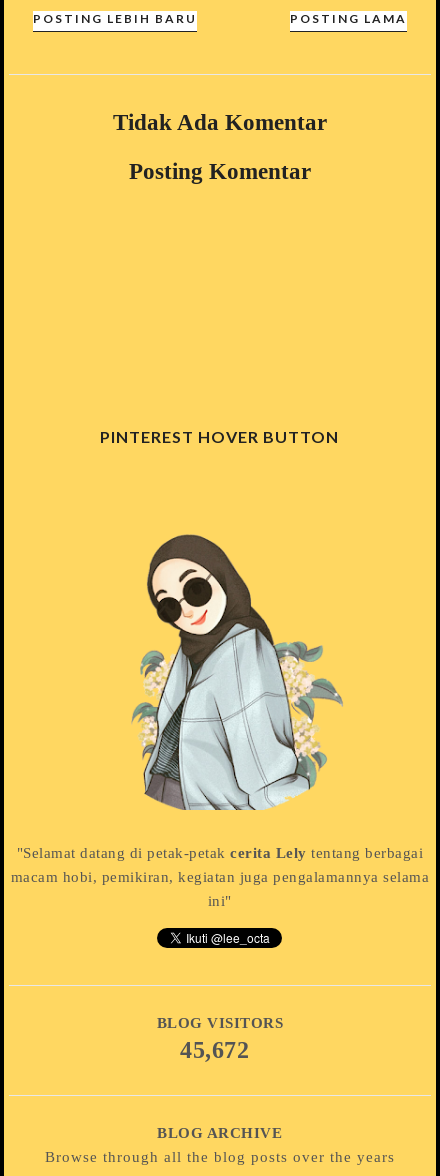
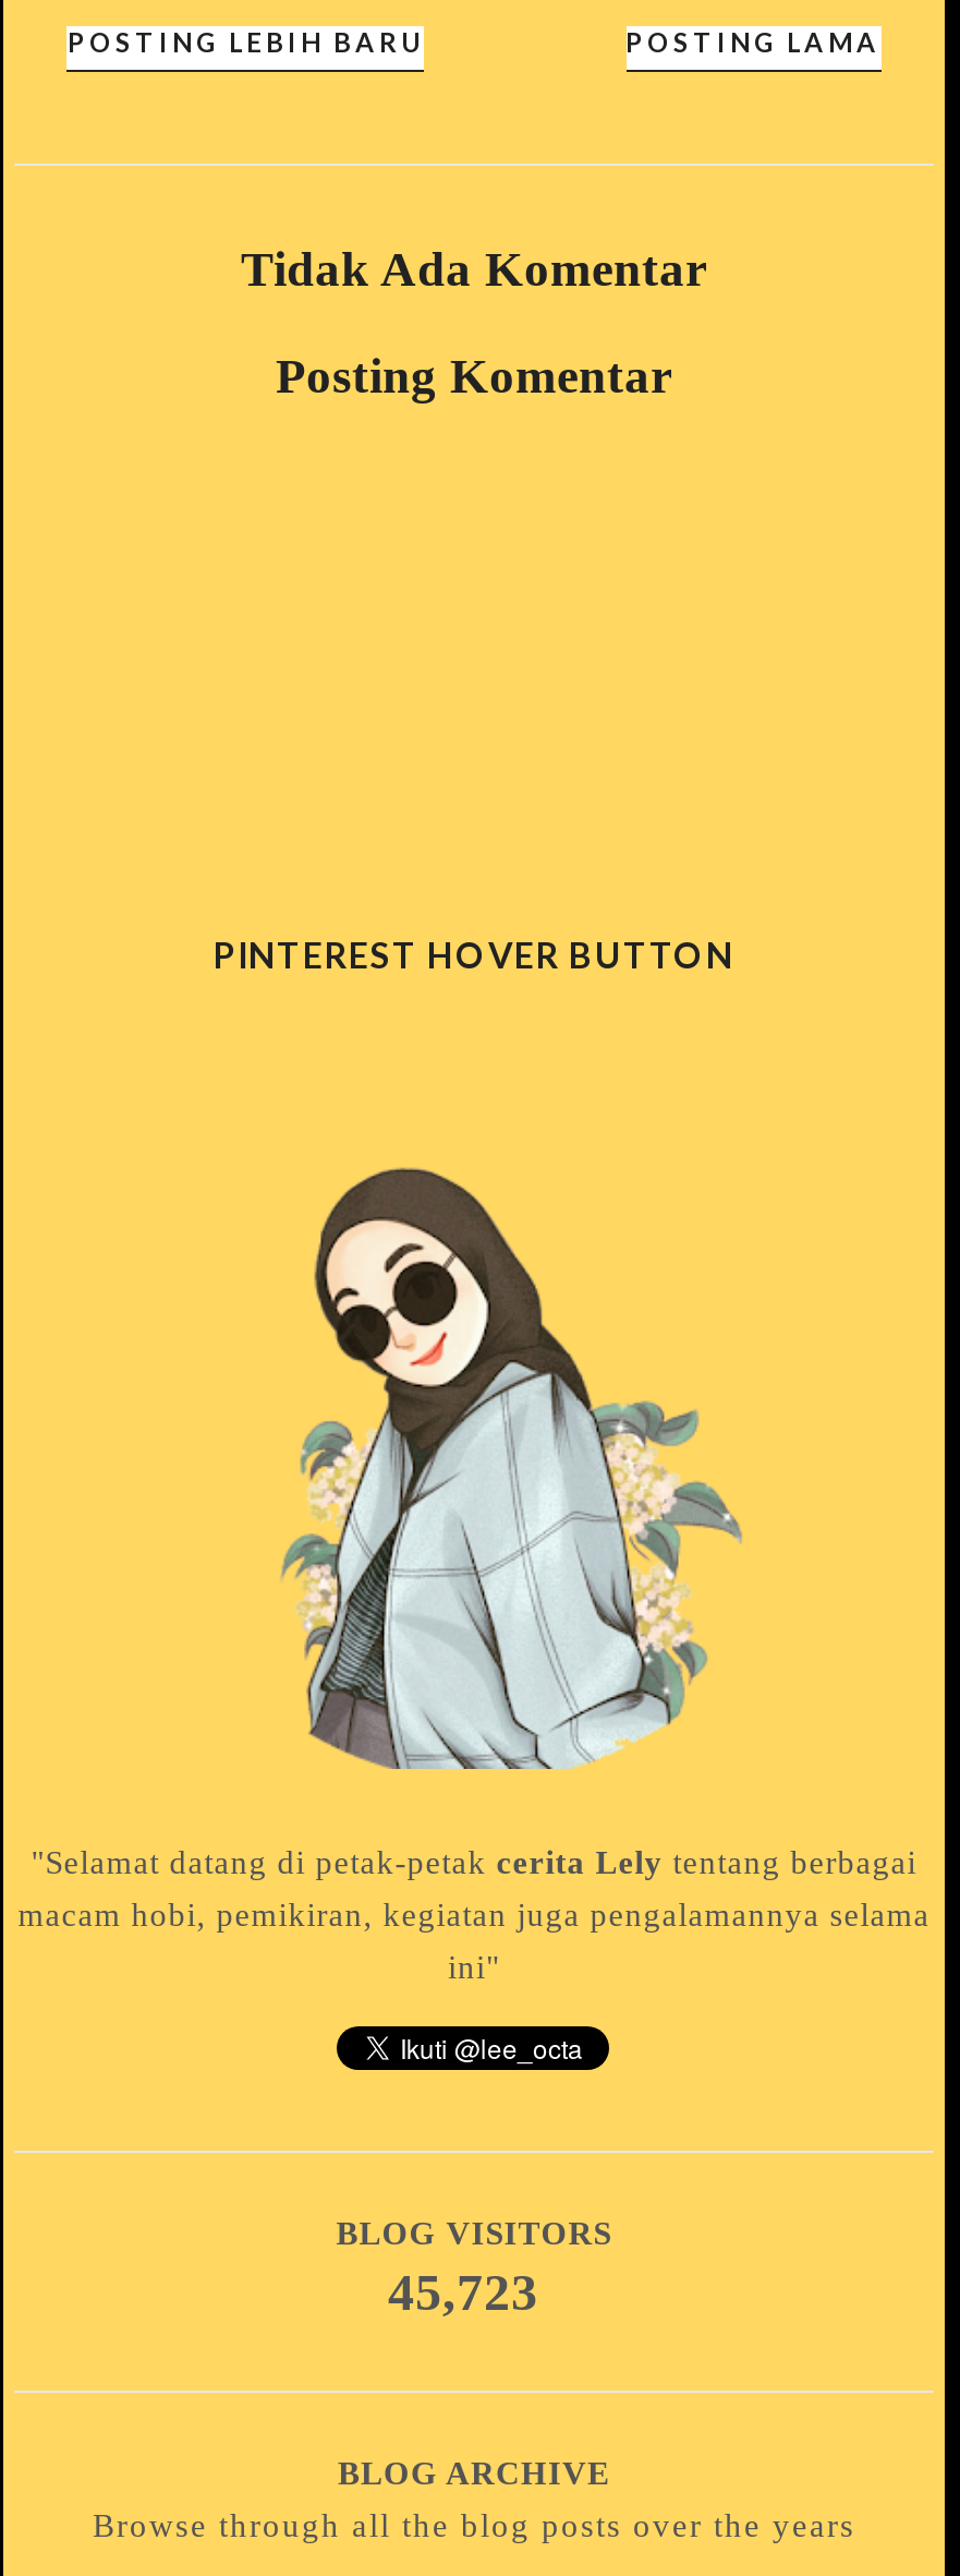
[180,1037,249,1063] 45,672 -> [388,2264,538,2320] 45,723

